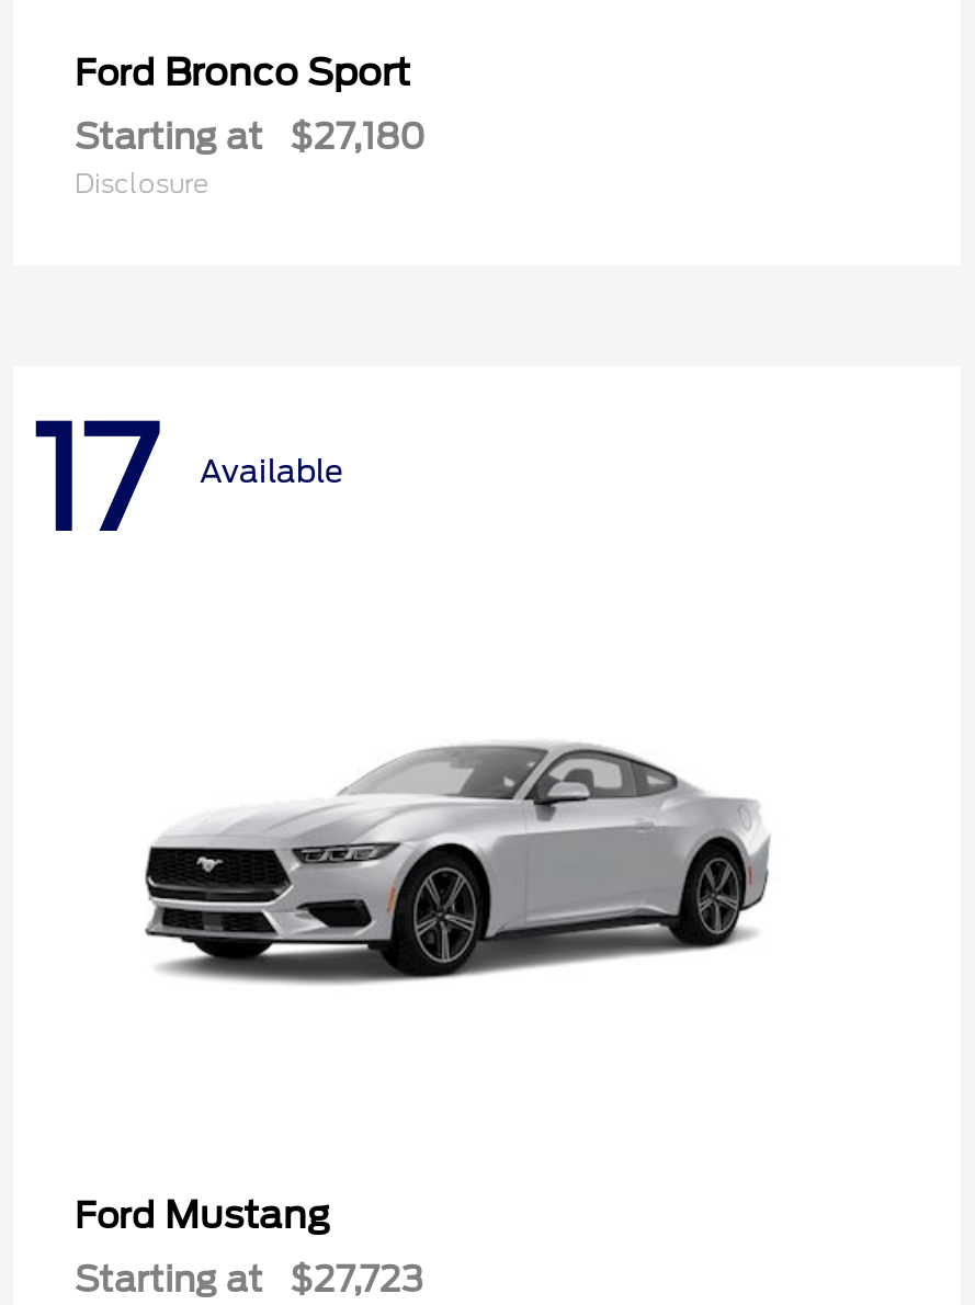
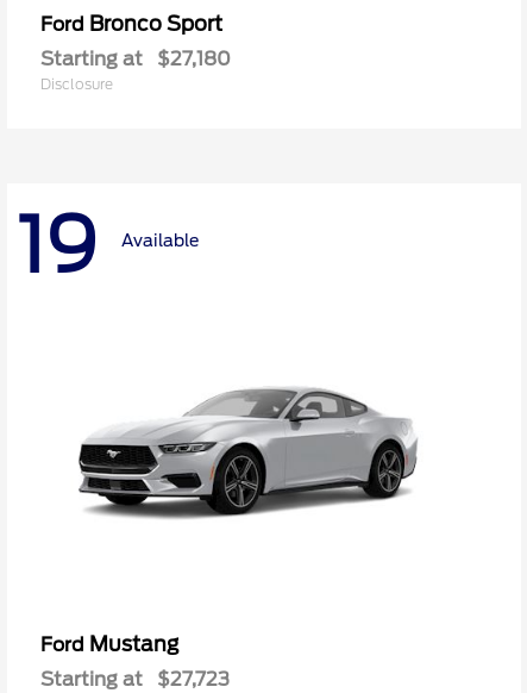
[31,398,342,565] 17 Available -> [17,201,199,291] 19 Available

